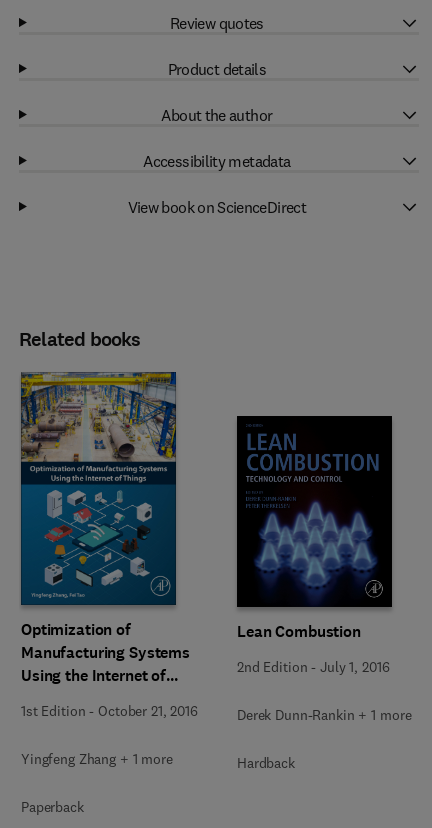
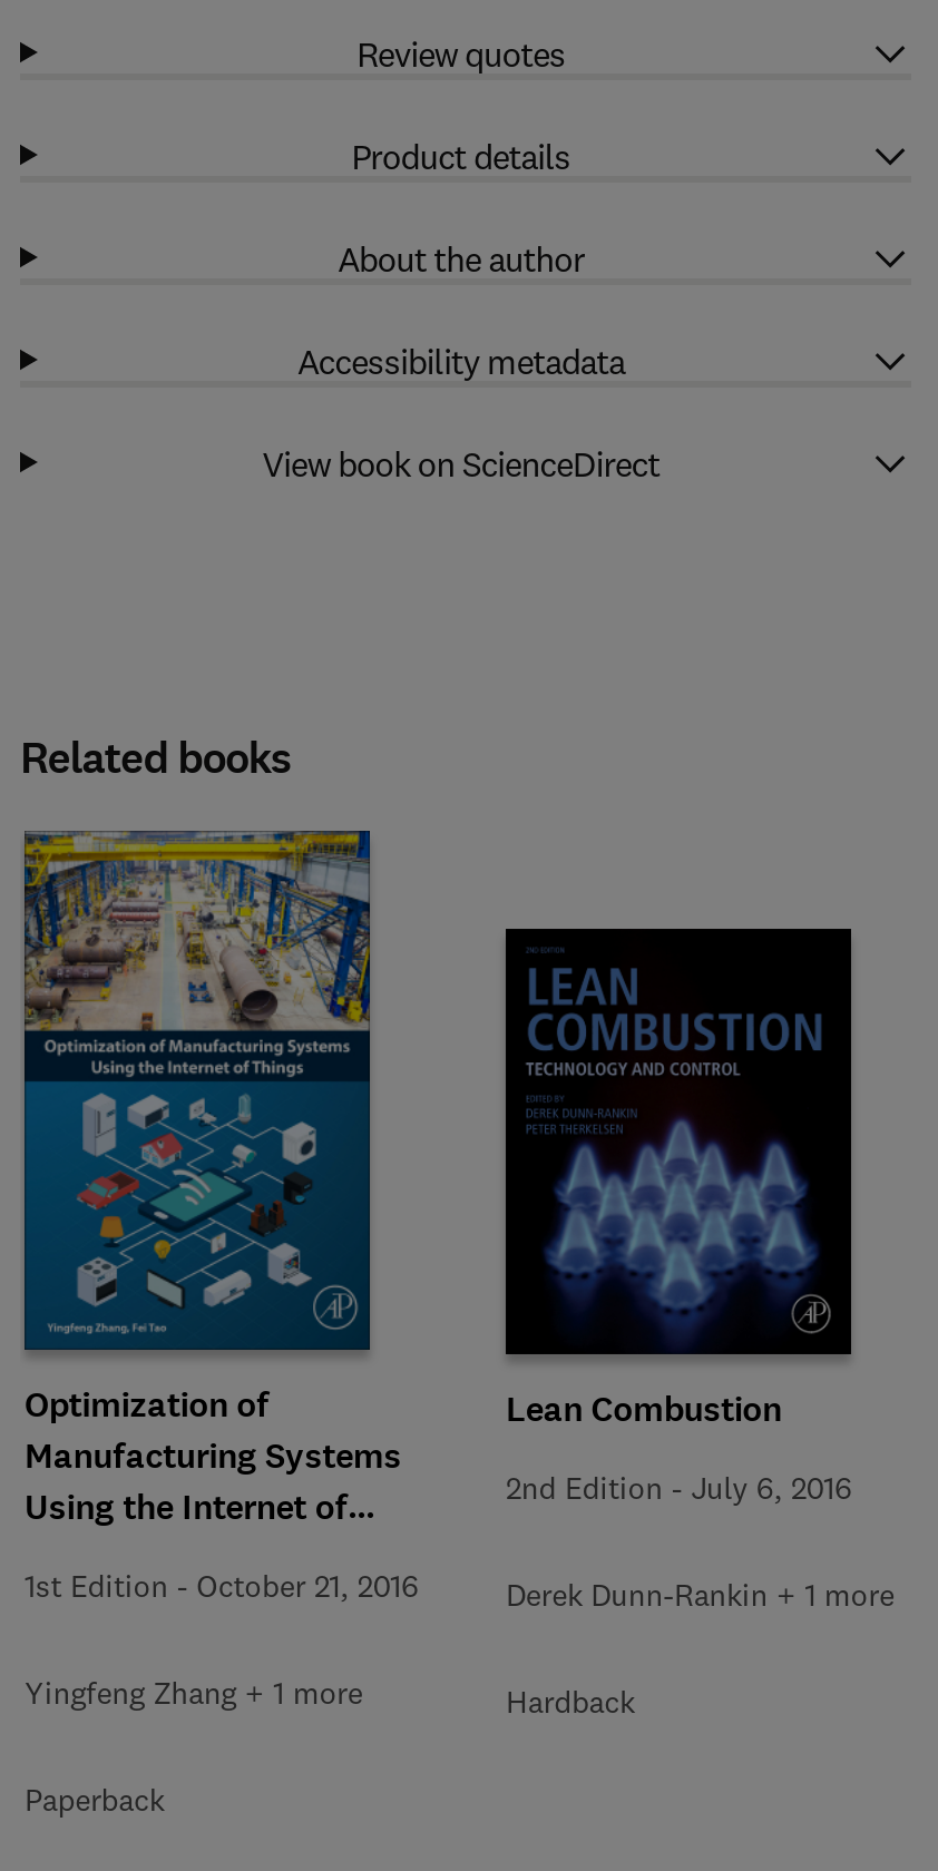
[237,657,389,675] 2nd Edition - July 1, 2016 -> [506,1467,852,1507] 2nd Edition - July 6, 2016

